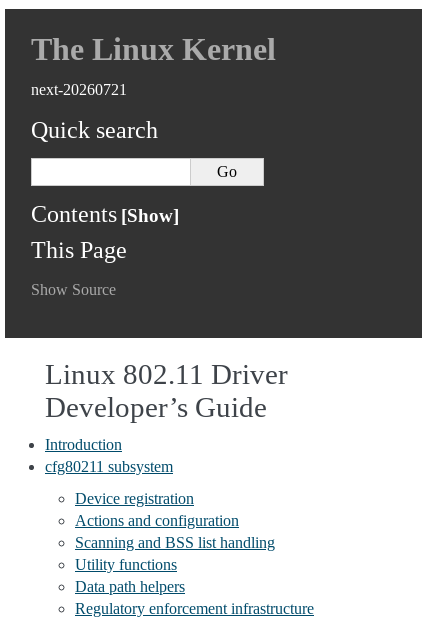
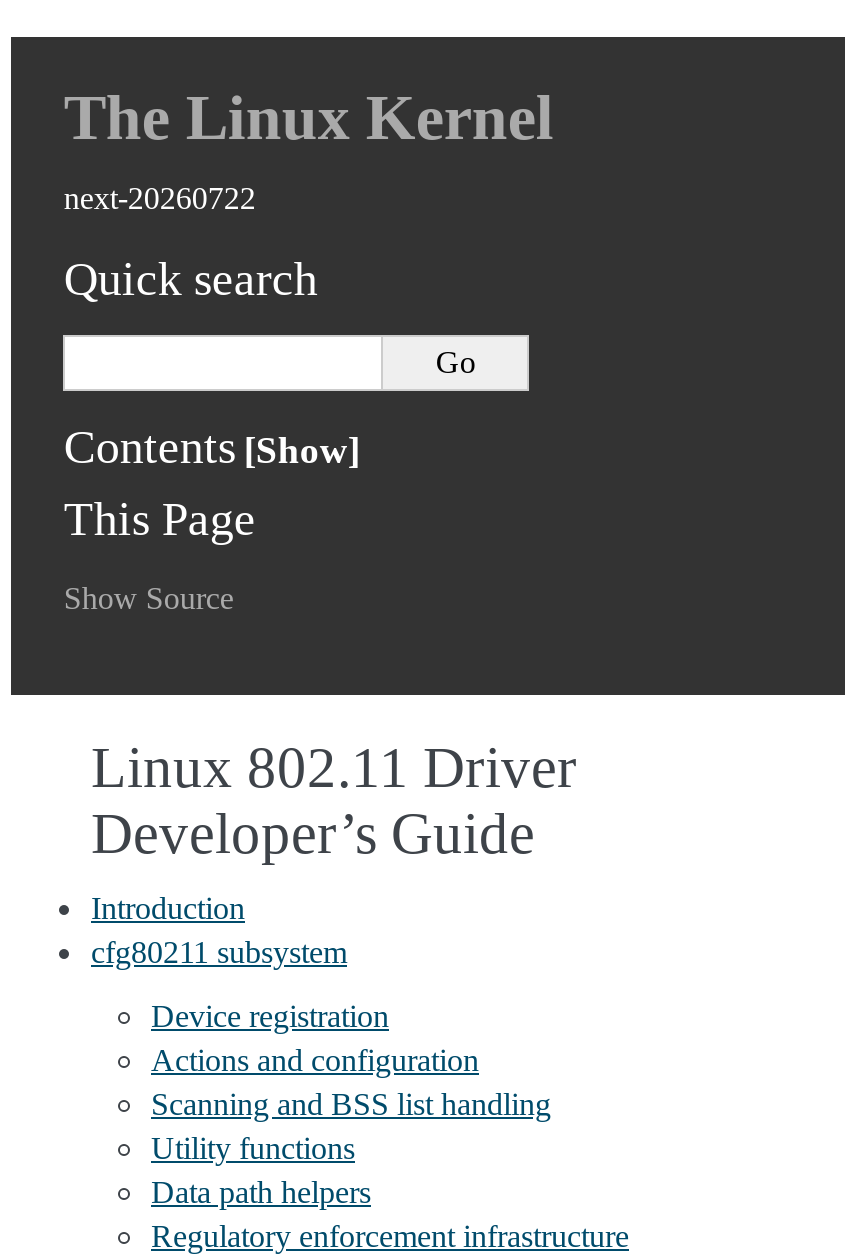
[31,81,127,98] next-20260721 -> [64,181,256,215] next-20260722

